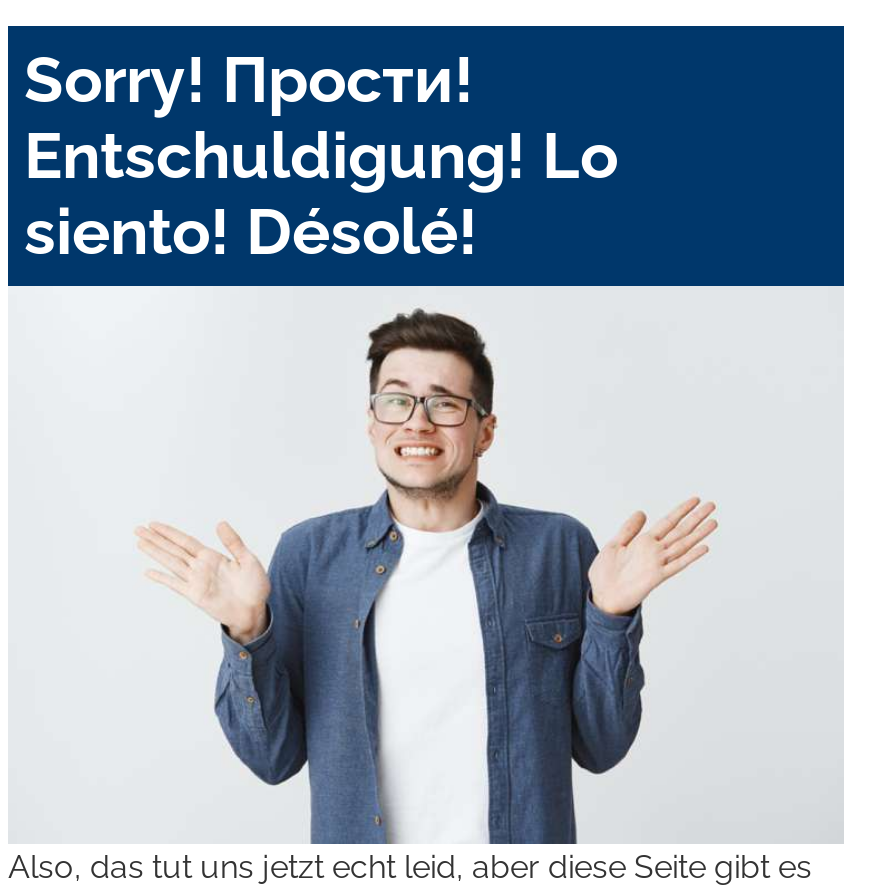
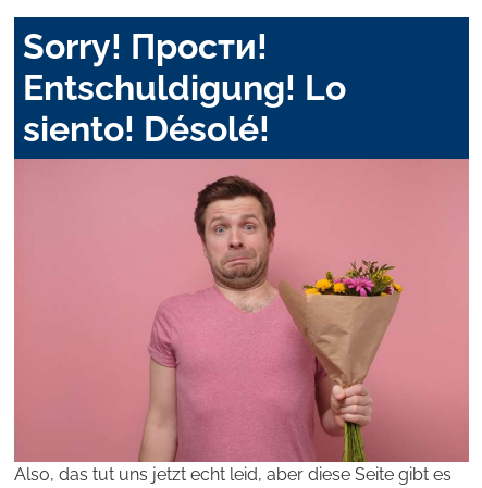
[10,284,842,842] [image] -> [14,158,469,462] [image]

